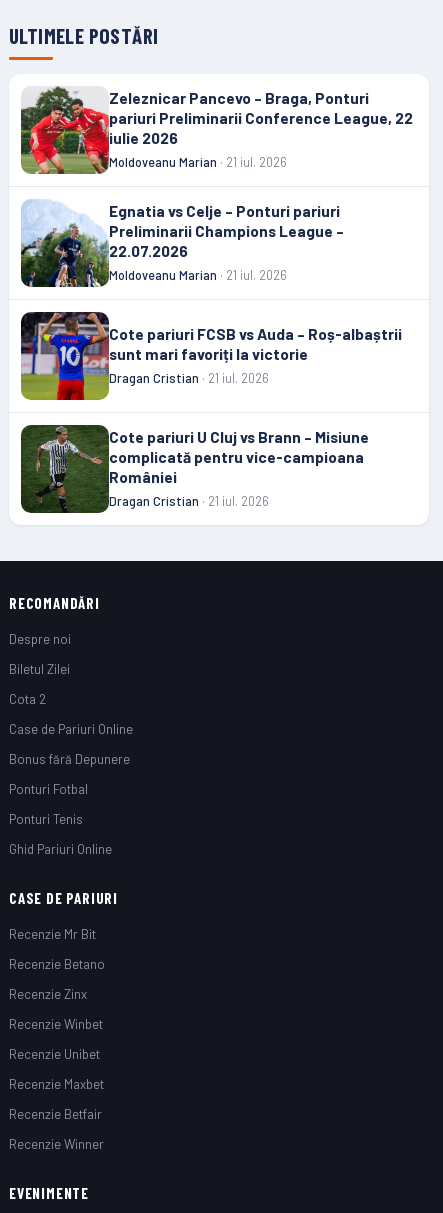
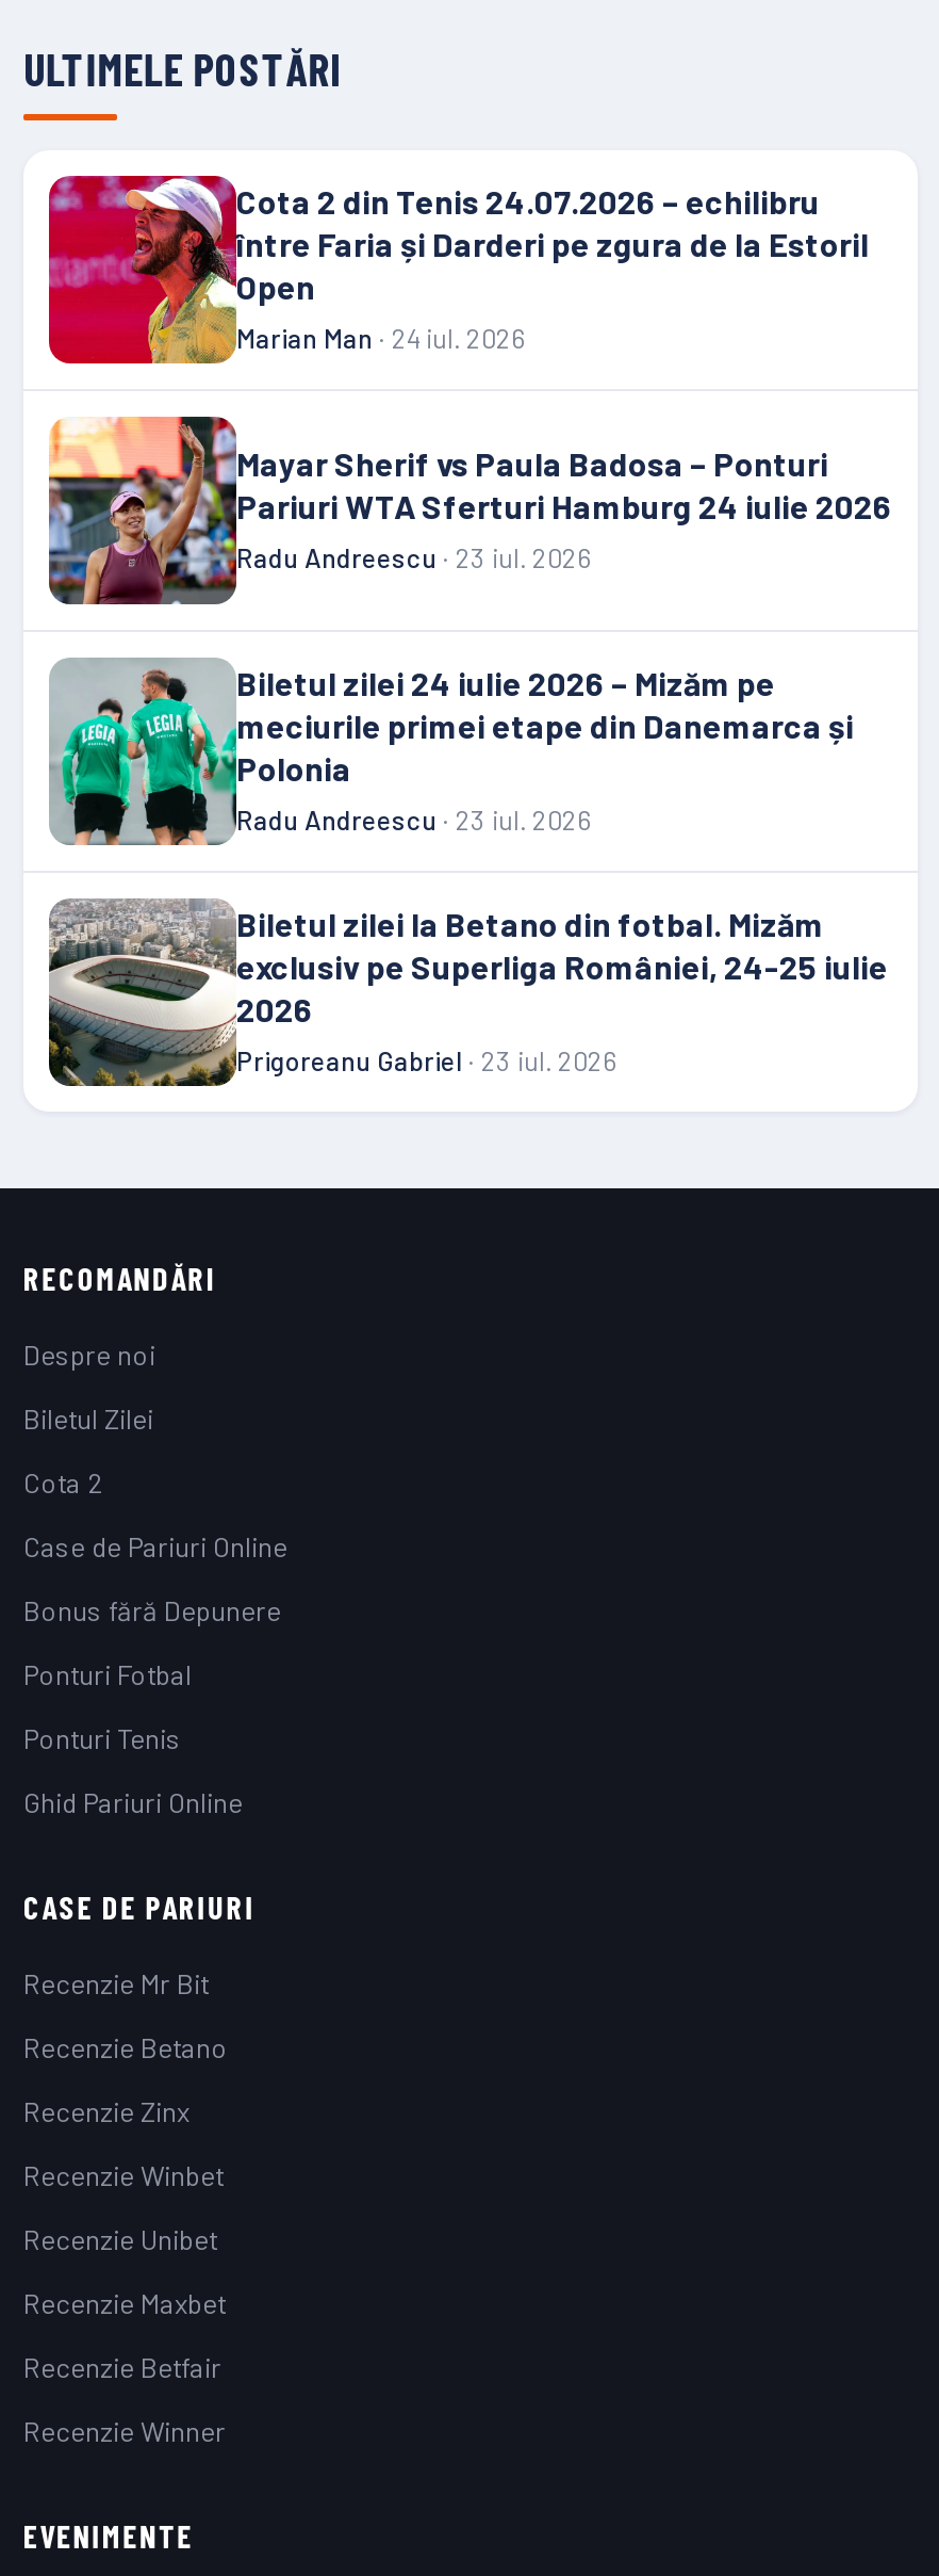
[20,86,413,175] [image] | Zeleznicar Pancevo – Braga, Ponturi | pariuri Preliminarii Conference League, 22 | iulie 2026 | Moldoveanu Marian · 21 iul. 2026 -> [47,173,869,367] [image] | Cota 2 din Tenis 24.07.2026 – echilibru | între Faria și Darderi pe zgura de la Estoril | Open | Marian Man · 24 iul. 2026
[20,199,344,288] [image] | Egnatia vs Celje – Ponturi pariuri | Preliminarii Champions League – | 22.07.2026 | Moldoveanu Marian · 21 iul. 2026 -> [47,414,892,605] [image] | Mayar Sherif vs Paula Badosa – Ponturi | Pariuri WTA Sferturi Hamburg 24 iulie 2026 | Radu Andreescu · 23 iul. 2026
[20,311,402,401] [image] | Cote pariuri FCSB vs Auda – Roș-albaștrii | sunt mari favoriți la victorie | Dragan Cristian · 21 iul. 2026 -> [49,657,854,846] [image] | Biletul zilei 24 iulie 2026 – Mizăm pe | meciurile primei etape din Danemarca și | Polonia | Radu Andreescu · 23 iul. 2026
[21,424,369,514] [image] | Cote pariuri U Cluj vs Brann – Misiune | complicată pentru vice-campioana | României | Dragan Cristian · 21 iul. 2026 -> [49,897,888,1089] [image] | Biletul zilei la Betano din fotbal. Mizăm | exclusiv pe Superliga României, 24-25 iulie | 2026 | Prigoreanu Gabriel · 23 iul. 2026

